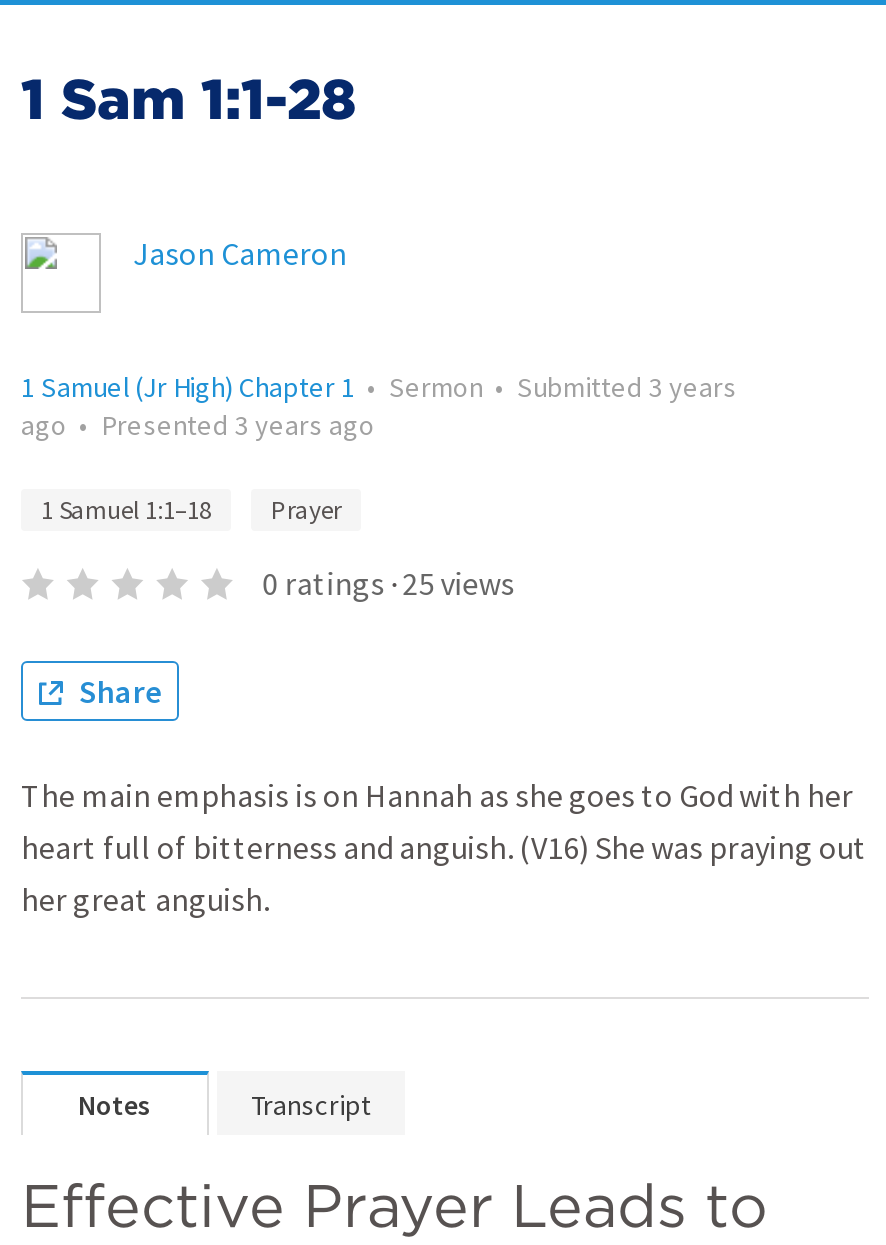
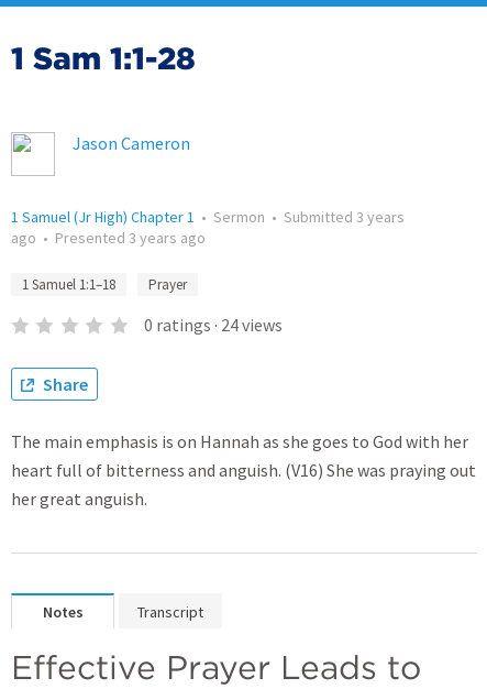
[262,563,514,603] 0 ratings · 25 views -> [144,314,282,336] 0 ratings · 24 views

